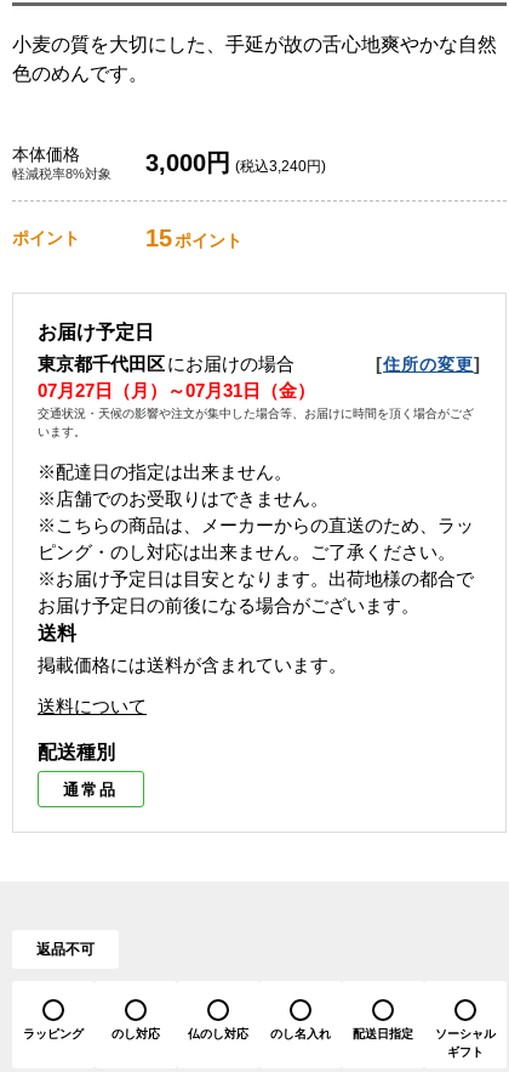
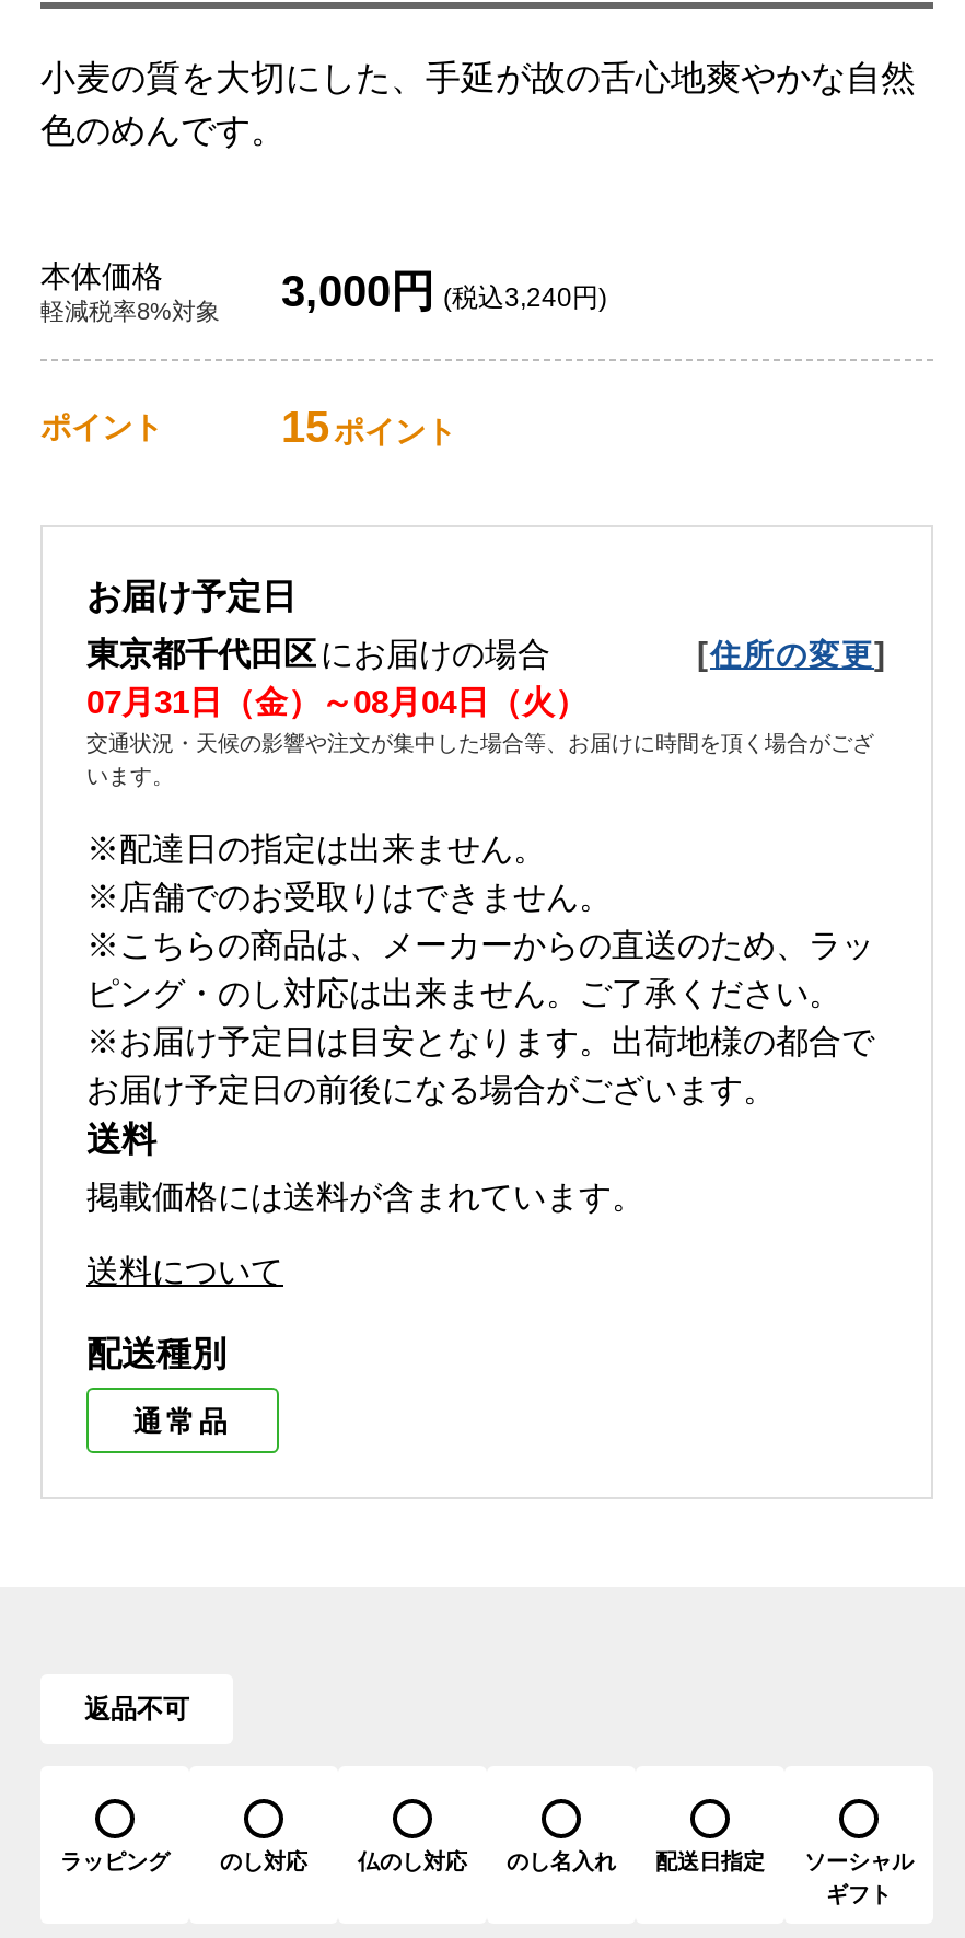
[38,380,315,401] 07月27日（月）～07月31日（金） -> [86,683,588,721] 07月31日（金）～08月04日（火）

